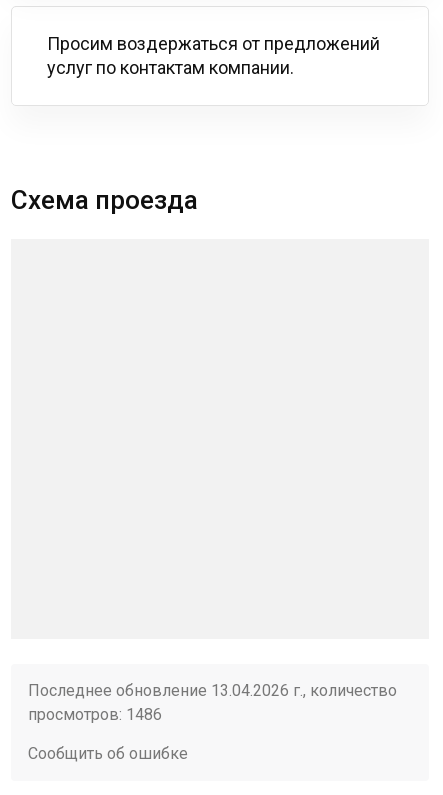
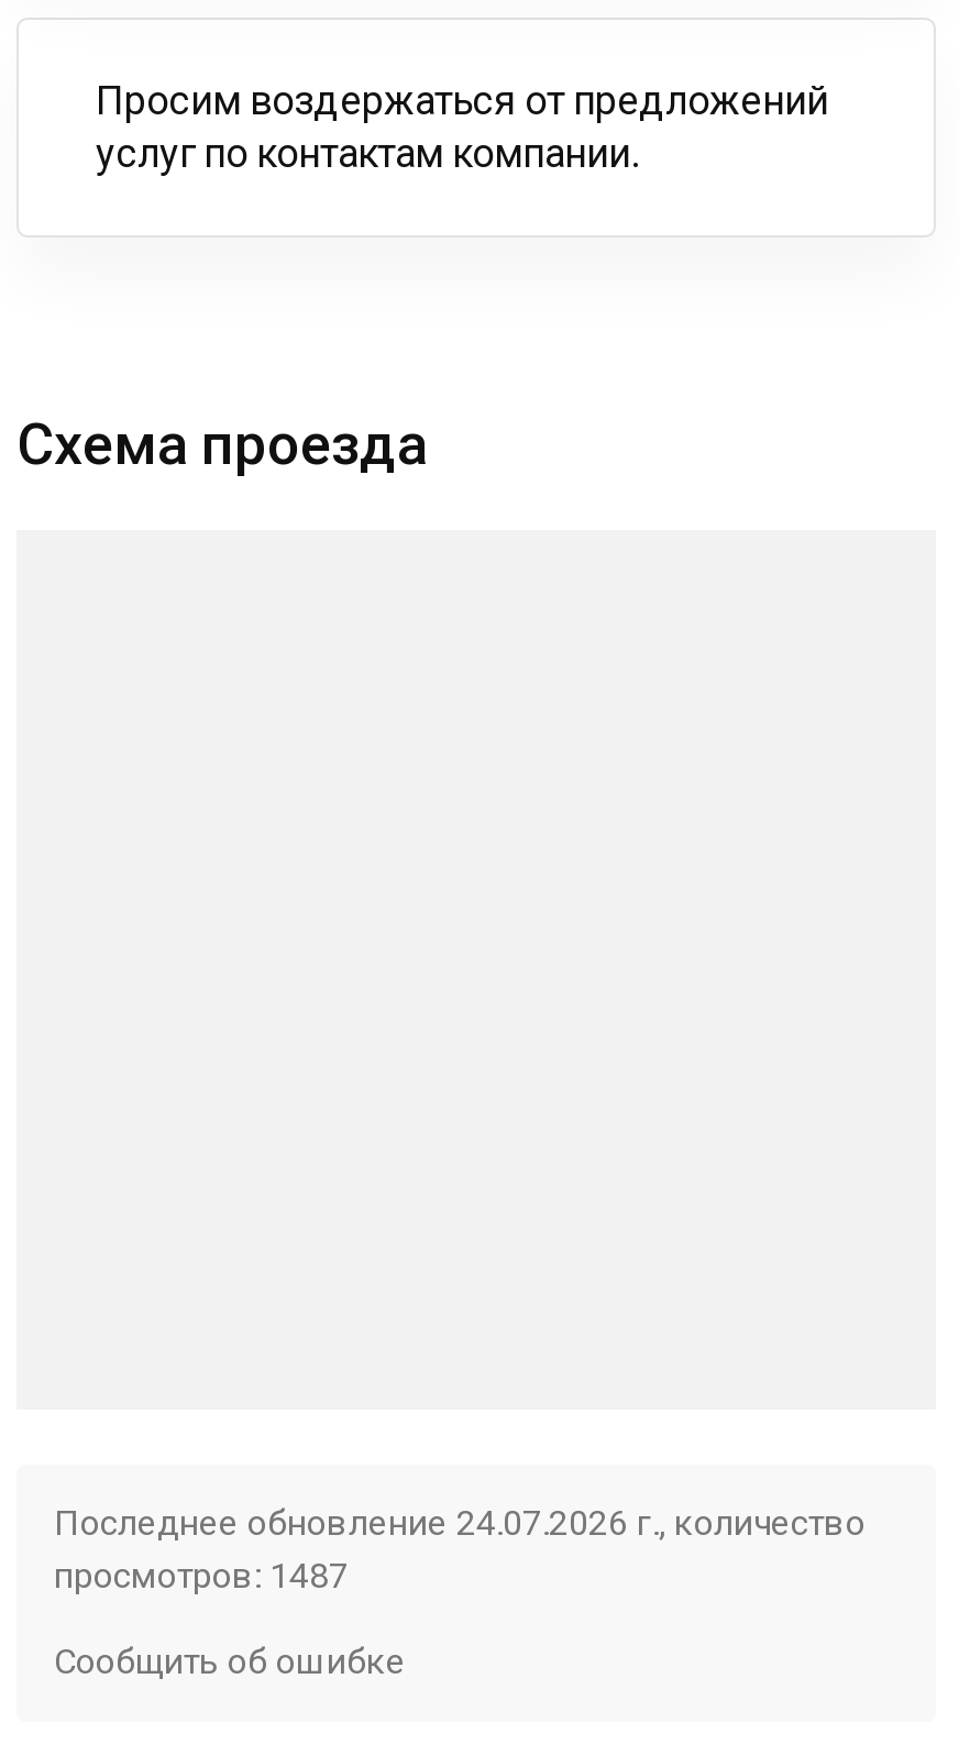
[28,681,397,700] Последнее обновление 13.04.2026 г., количество -> [54,1502,866,1544] Последнее обновление 24.07.2026 г., количество
[28,705,162,724] просмотров: 1486 -> [54,1555,349,1597] просмотров: 1487

